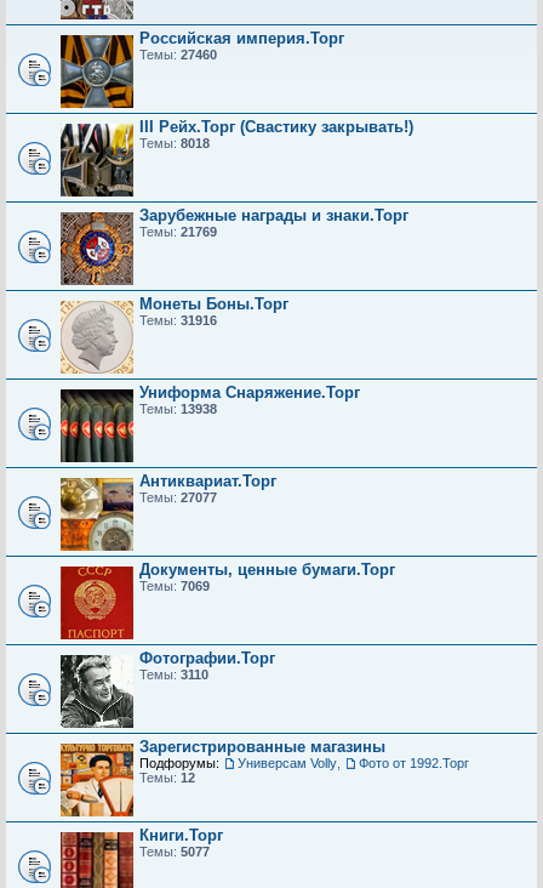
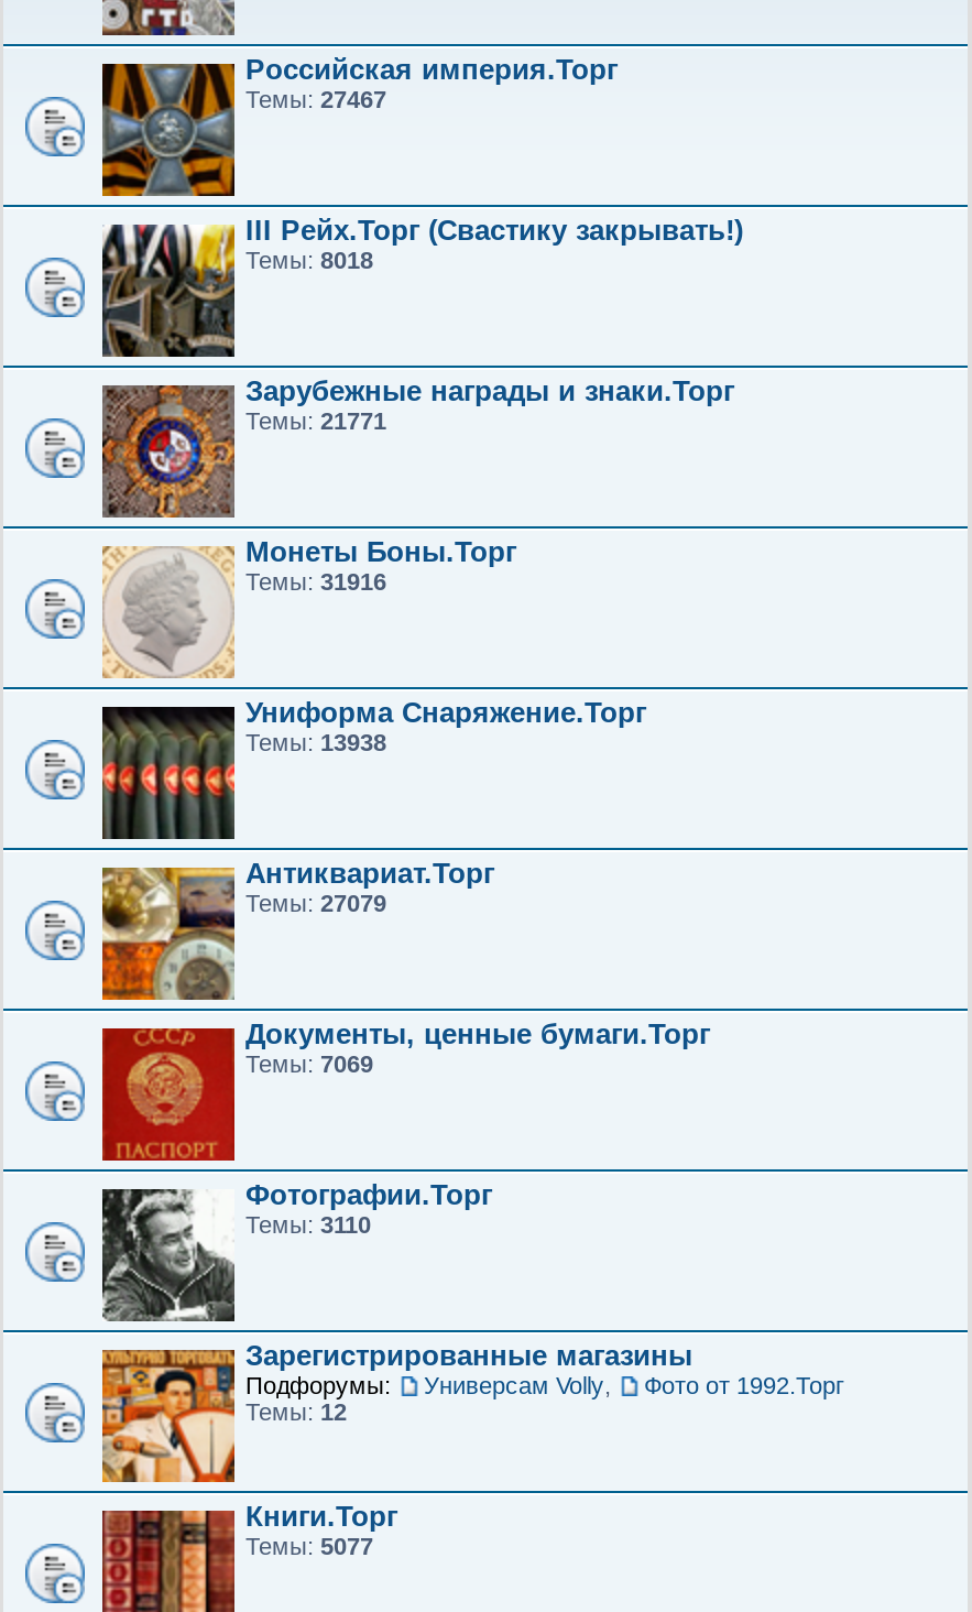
[139,47,217,62] Темы: 27460 -> [245,86,386,112] Темы: 27467
[139,224,217,239] Темы: 21769 -> [245,407,386,434] Темы: 21771
[139,490,217,505] Темы: 27077 -> [245,890,386,916] Темы: 27079

